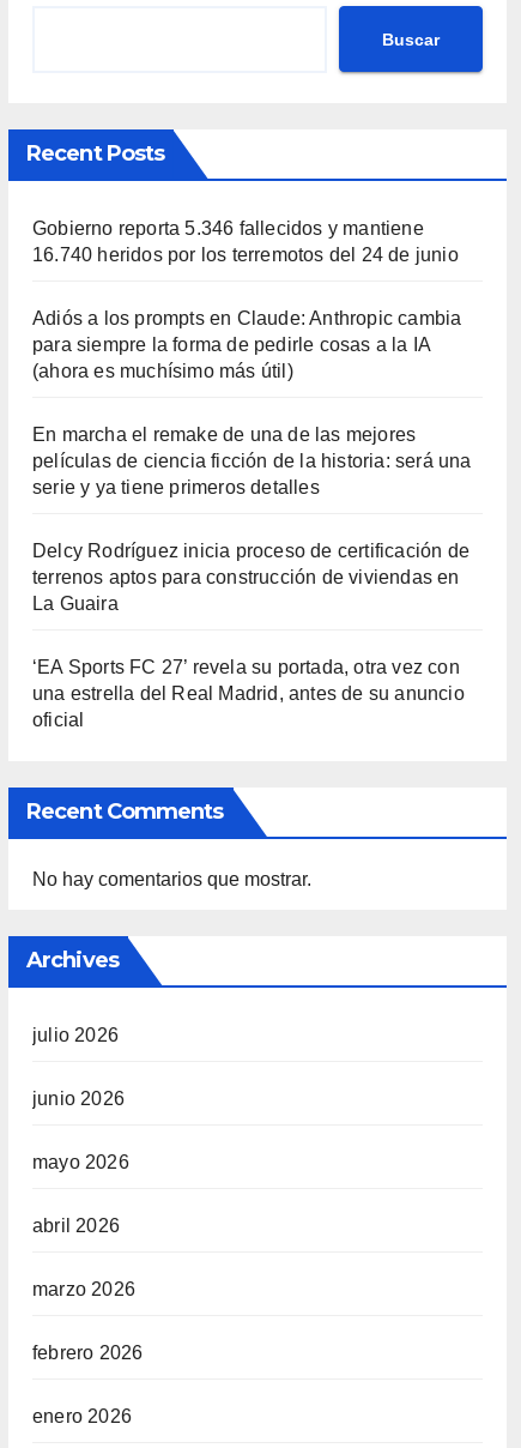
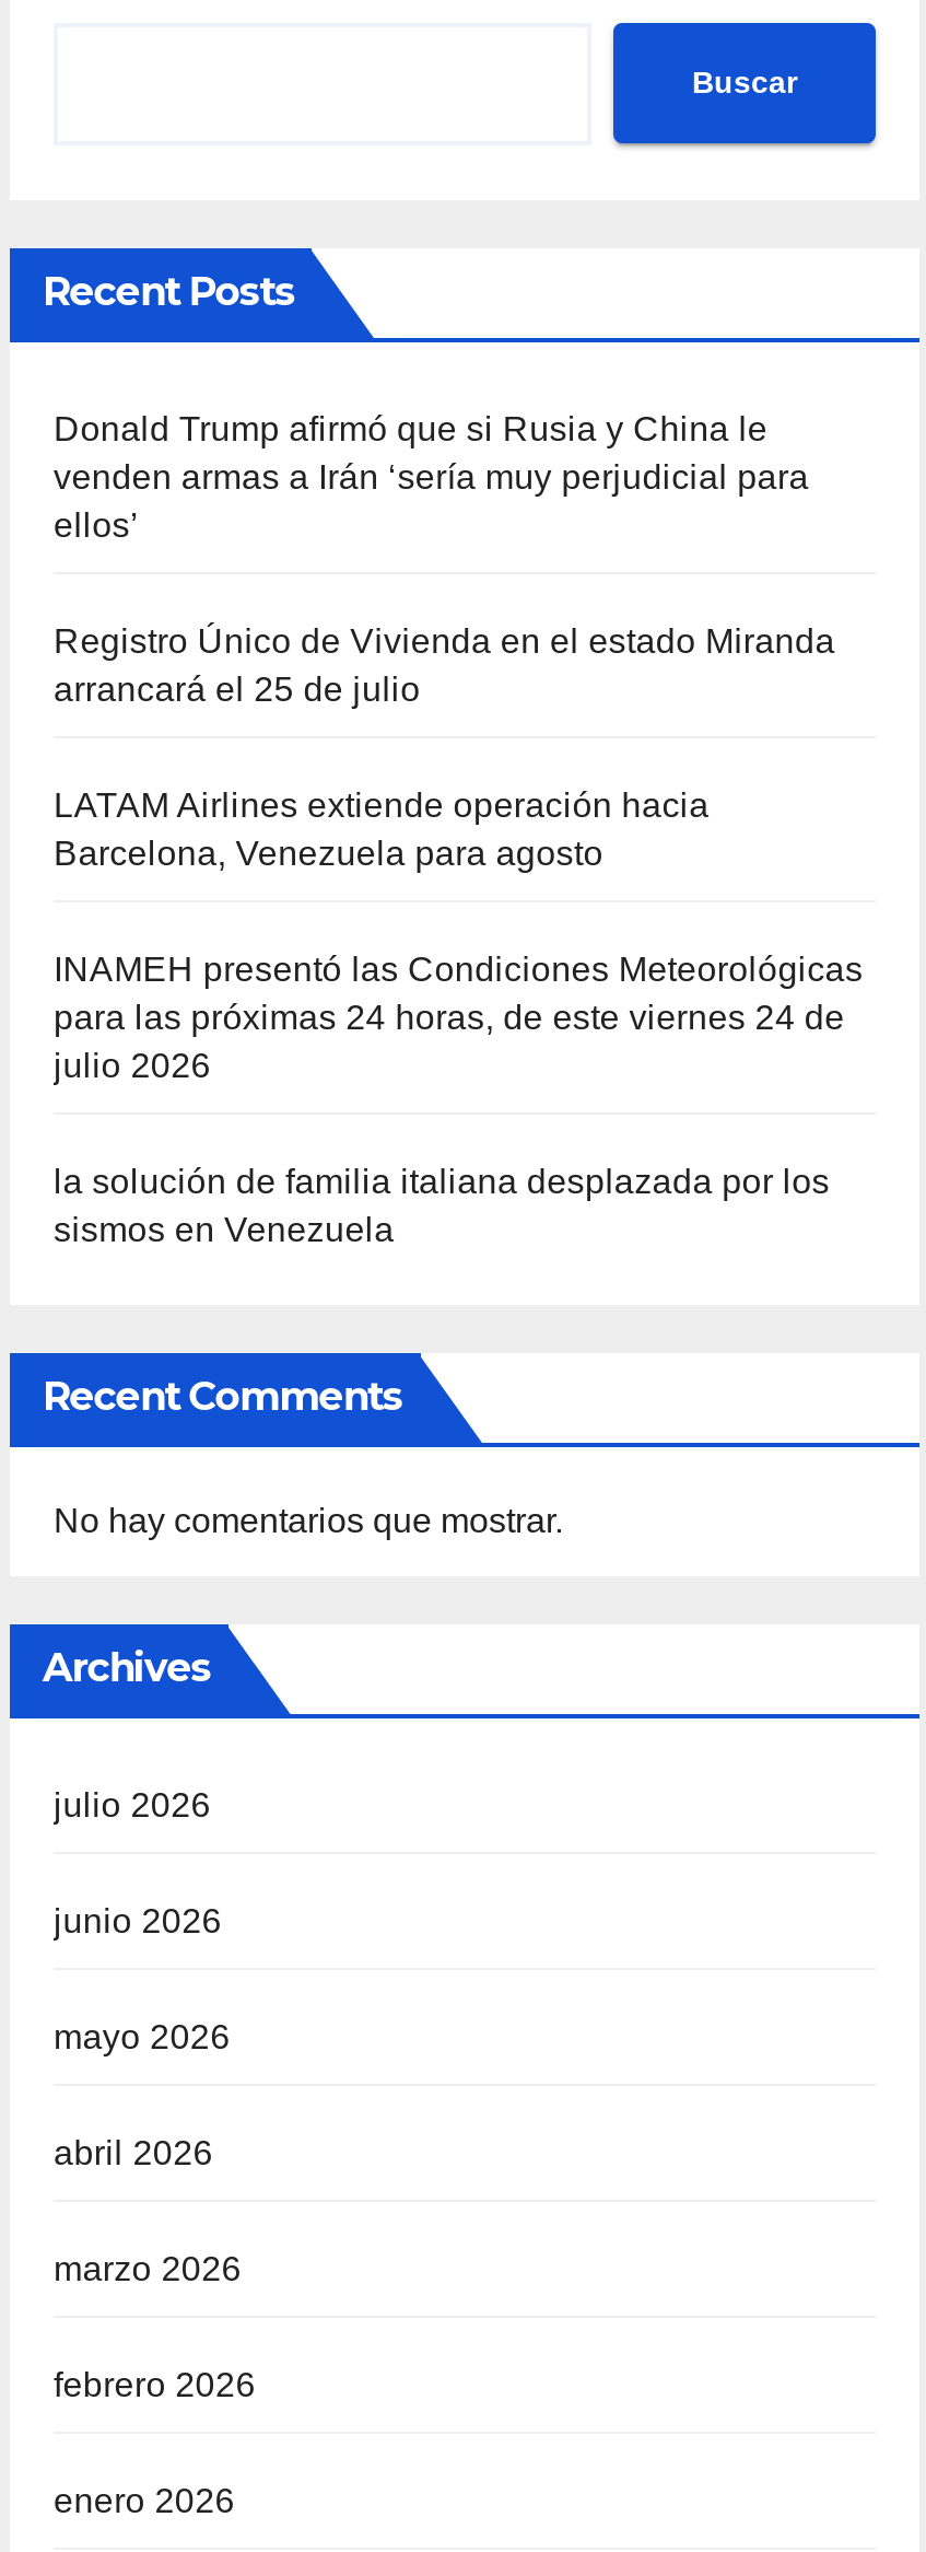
[32,218,458,265] Gobierno reporta 5.346 fallecidos y mantiene | 16.740 heridos por los terremotos del 24 de junio -> [54,410,809,544] Donald Trump afirmó que si Rusia y China le | venden armas a Irán ‘sería muy perjudicial para | ellos’
[32,308,462,381] Adiós a los prompts en Claude: Anthropic cambia | para siempre la forma de pedirle cosas a la IA | (ahora es muchísimo más útil) -> [54,623,835,708] Registro Único de Vivienda en el estado Miranda | arrancará el 25 de julio
[32,424,471,498] En marcha el remake de una de las mejores | películas de ciencia ficción de la historia: será una | serie y ya tiene primeros detalles -> [54,787,709,872] LATAM Airlines extiende operación hacia | Barcelona, Venezuela para agosto
[32,541,469,614] Delcy Rodríguez inicia proceso de certificación de | terrenos aptos para construcción de viviendas en | La Guaira -> [54,951,863,1084] INAMEH presentó las Condiciones Meteorológicas | para las próximas 24 horas, de este viernes 24 de | julio 2026
[32,657,464,730] ‘EA Sports FC 27’ revela su portada, otra vez con | una estrella del Real Madrid, antes de su anuncio | oficial -> [54,1163,830,1248] la solución de familia italiana desplazada por los | sismos en Venezuela

